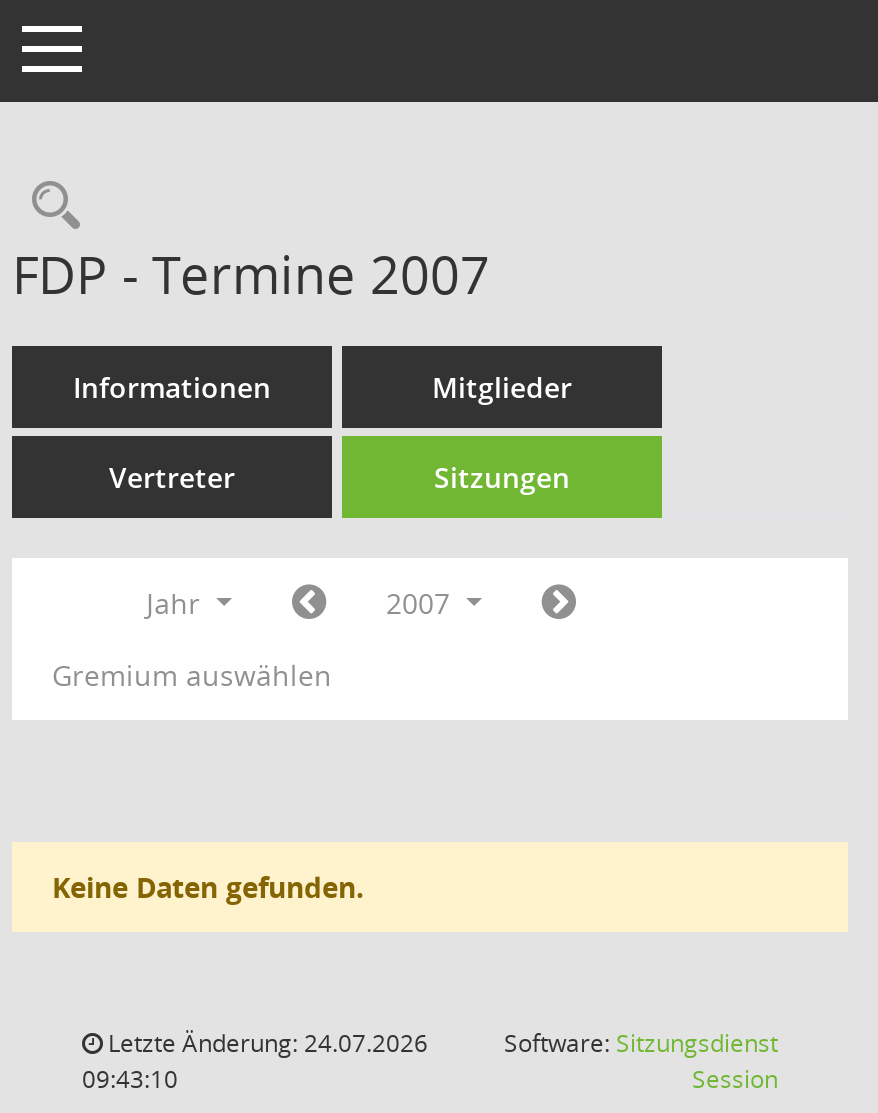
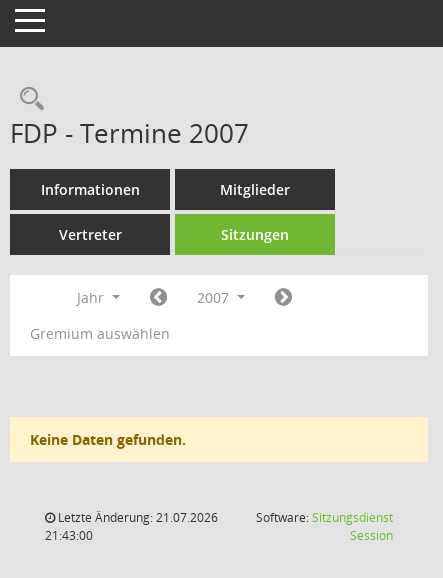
[102,1026,428,1060] Letzte Änderung: 24.07.2026 -> [55,509,218,526] Letzte Änderung: 21.07.2026
[82,1062,178,1096] 09:43:10 -> [45,527,93,544] 21:43:00

